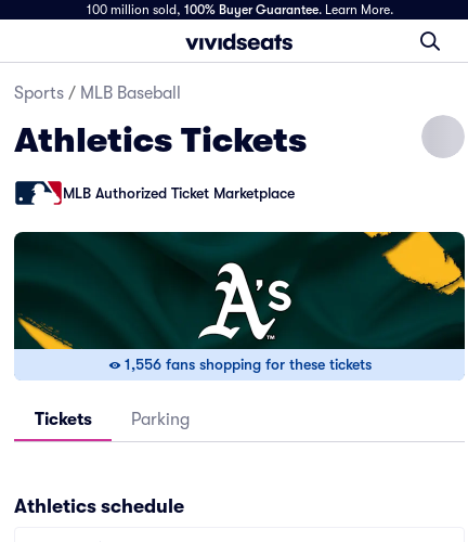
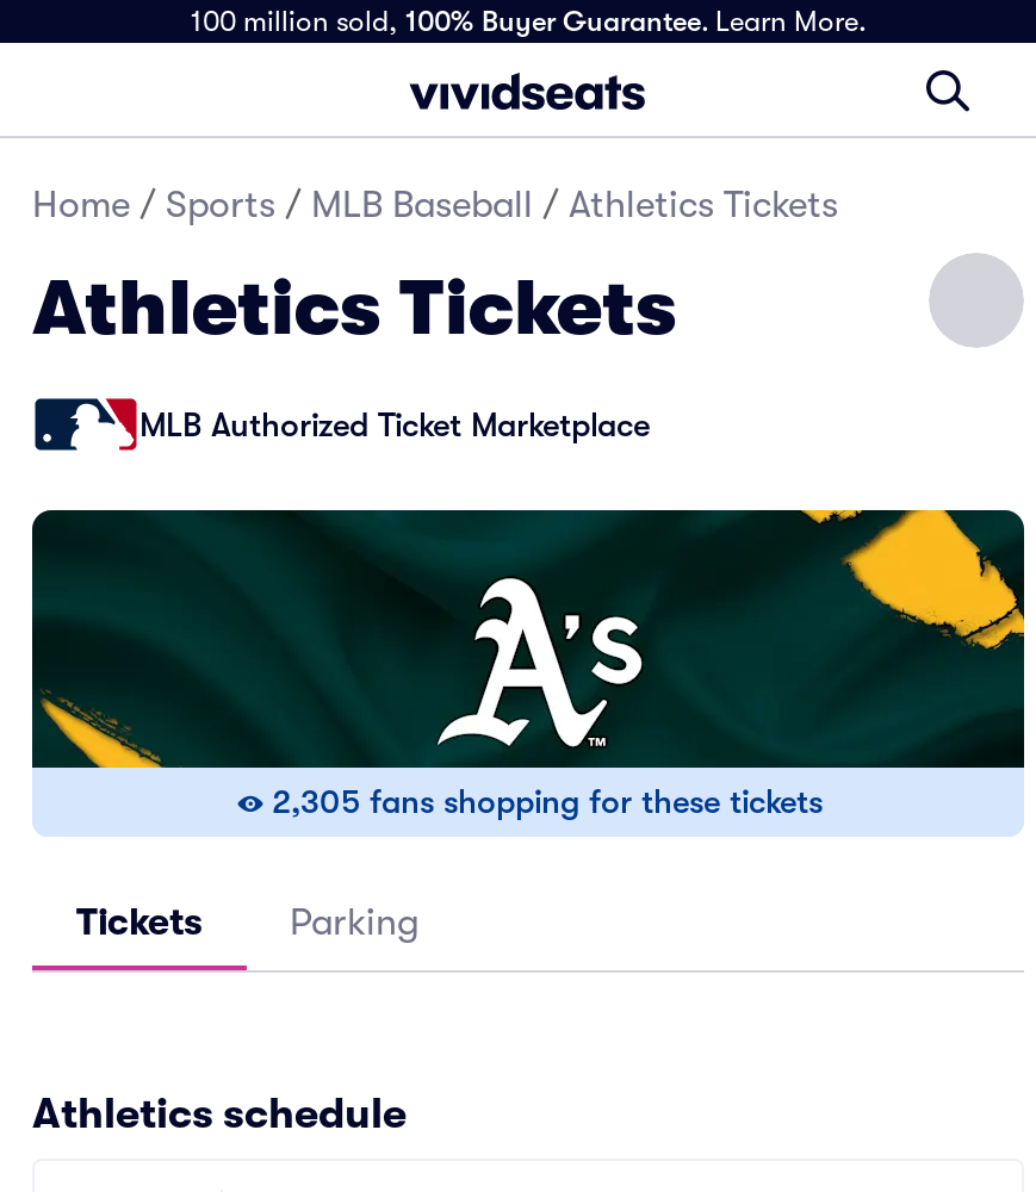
[14,83,181,103] Sports / MLB Baseball -> [32,184,838,226] Home / Sports / MLB Baseball / Athletics Tickets
[125,356,372,373] 1,556 fans shopping for these tickets -> [272,782,823,820] 2,305 fans shopping for these tickets

